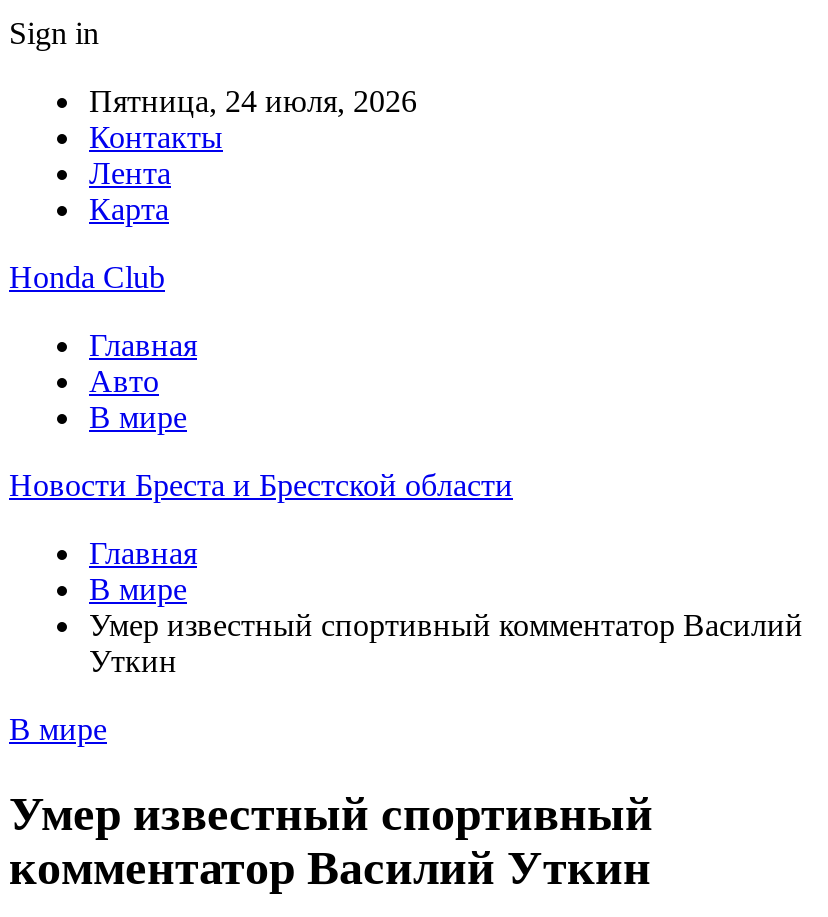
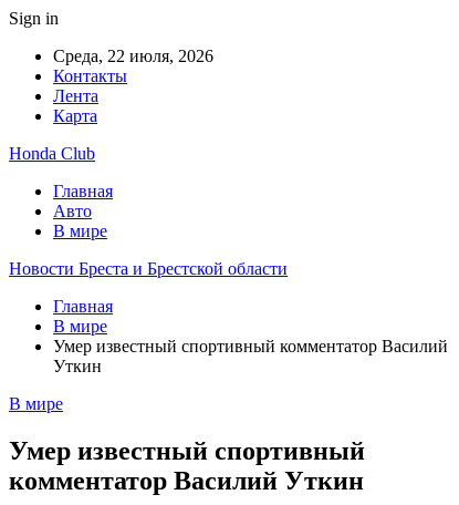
[89,84,417,118] Пятница, 24 июля, 2026 -> [53,47,213,65] Среда, 22 июля, 2026

